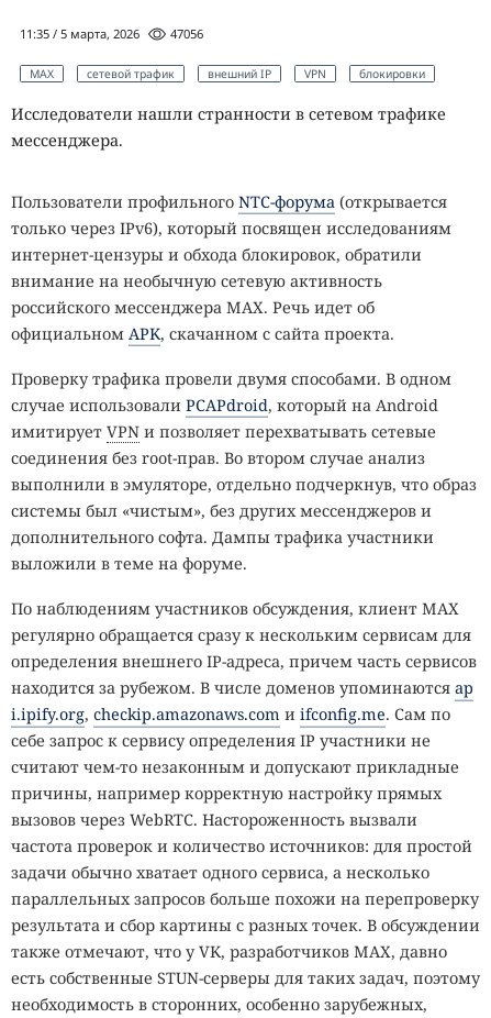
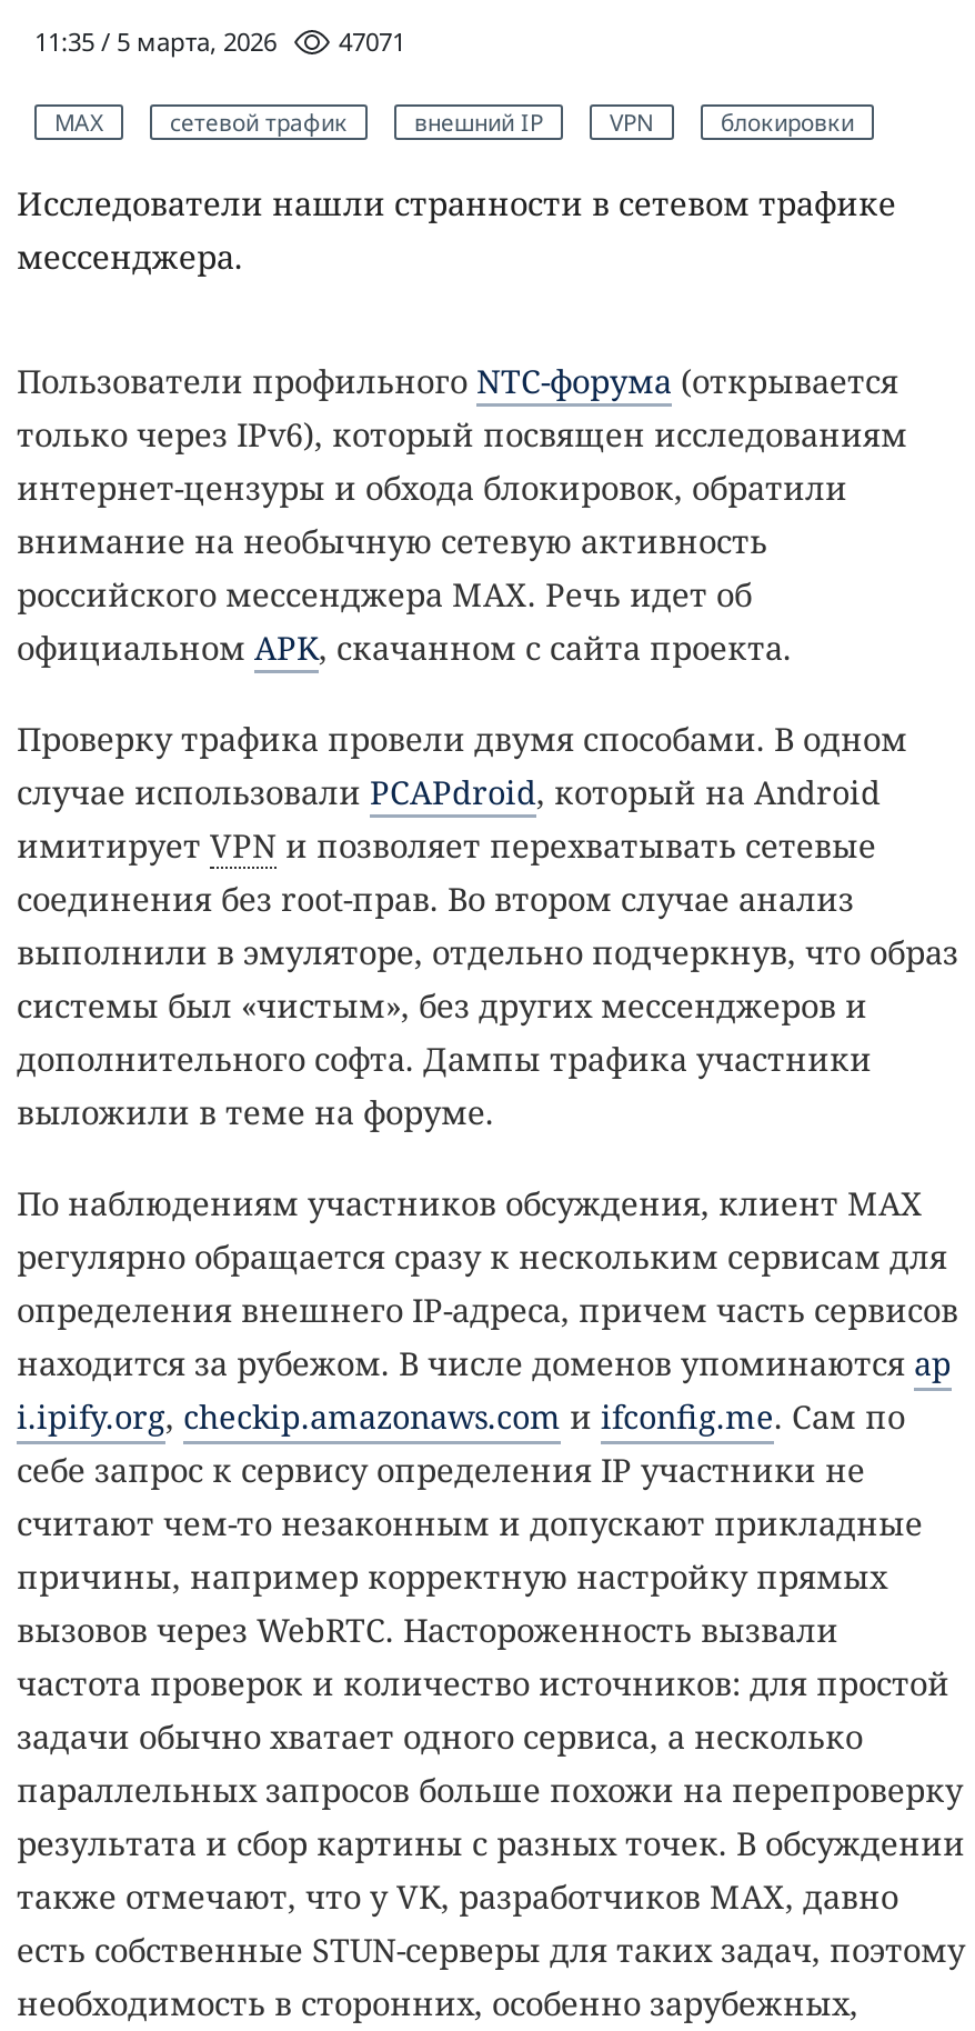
[20,25,203,41] 11:35 / 5 марта, 2026 47056 -> [34,24,405,57] 11:35 / 5 марта, 2026 47071

